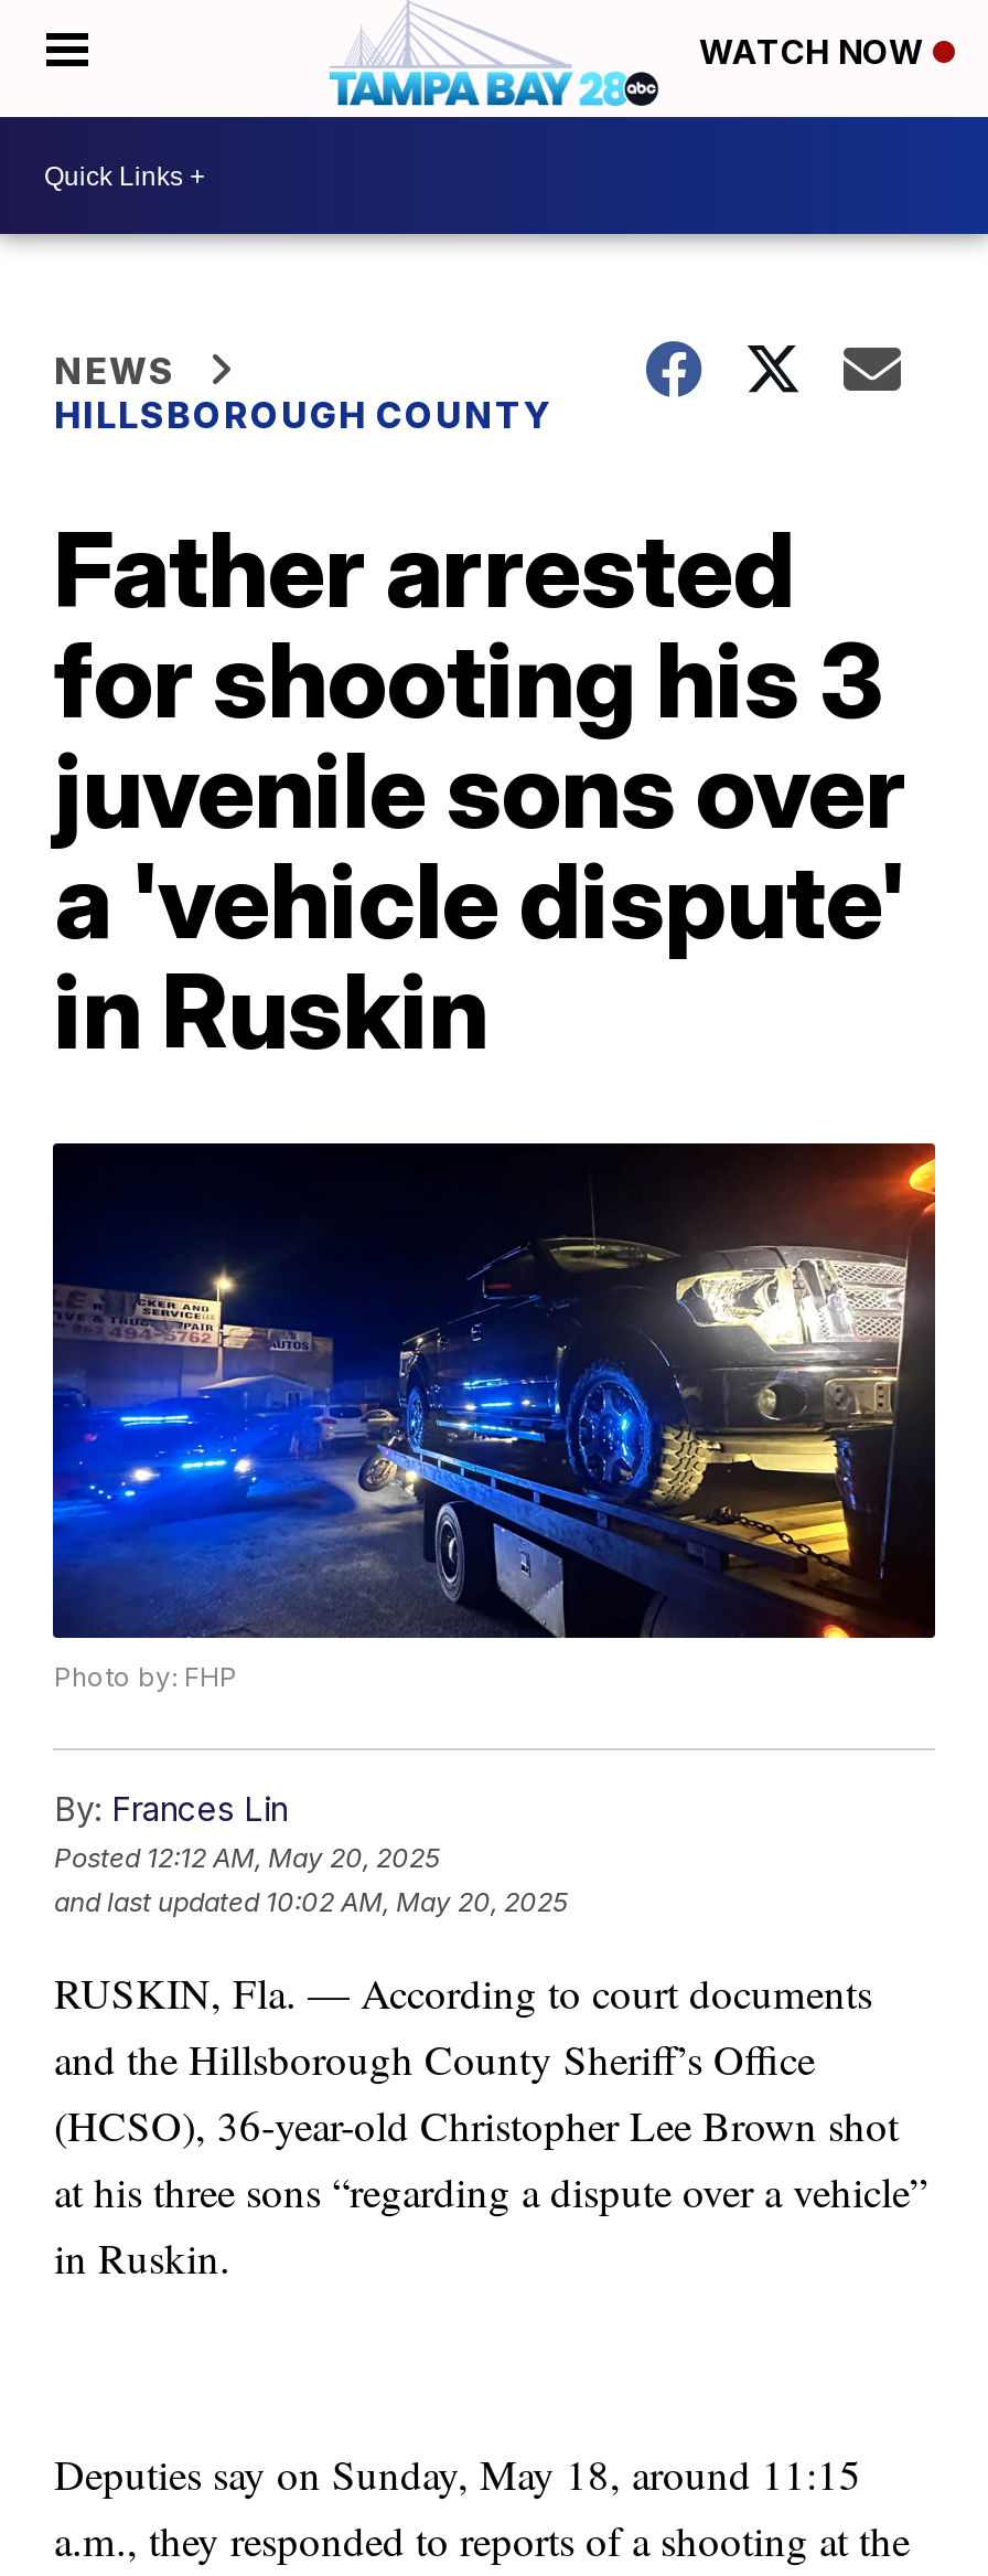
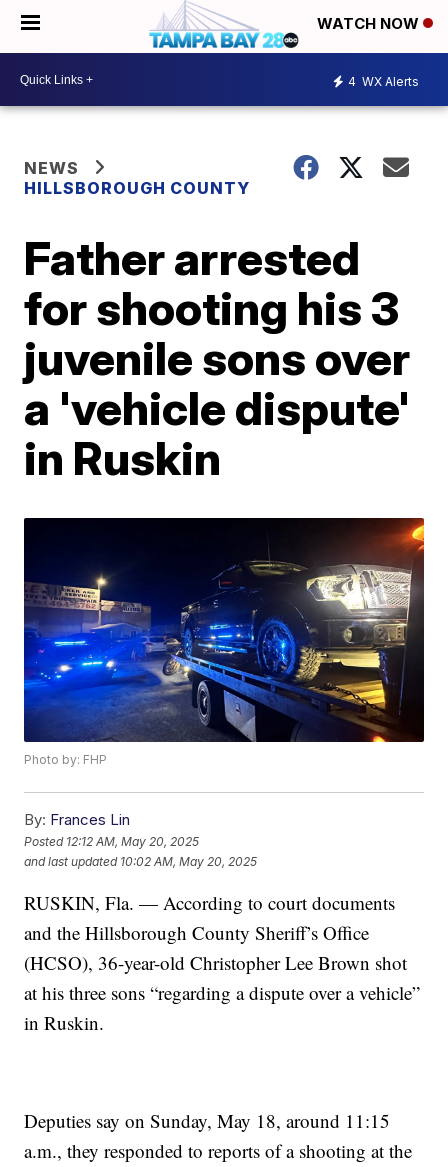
none -> [348,73,419,88] 4 WX Alerts

